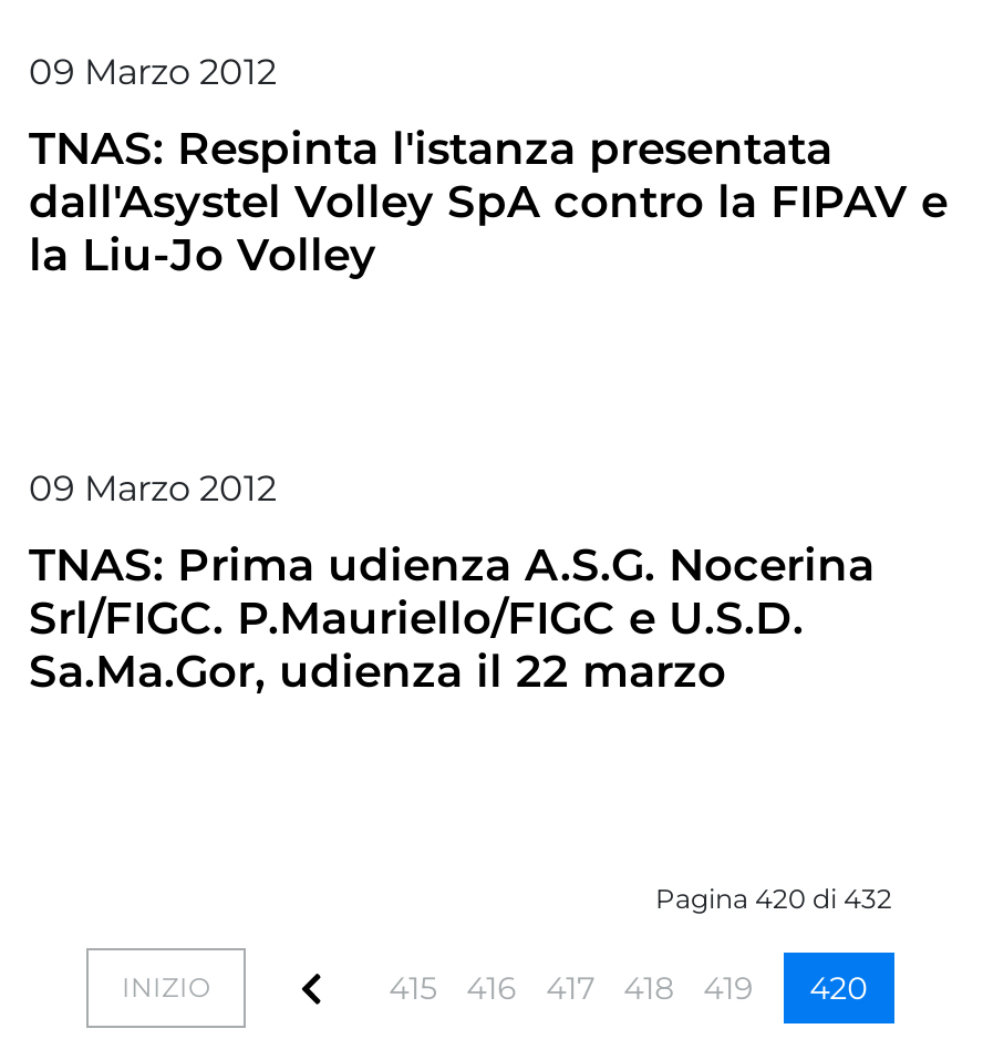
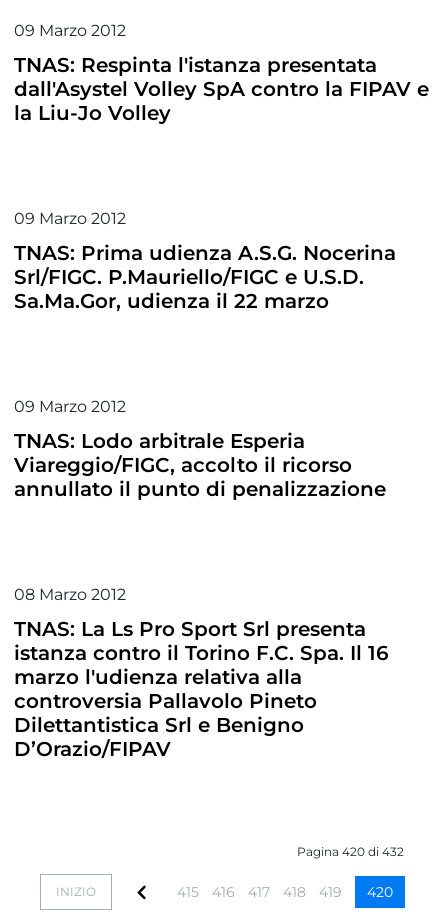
none -> [14,397,386,501] 09 Marzo 2012 | TNAS: Lodo arbitrale Esperia | Viareggio/FIGC, accolto il ricorso | annullato il punto di penalizzazione
none -> [14,585,389,761] 08 Marzo 2012 | TNAS: La Ls Pro Sport Srl presenta | istanza contro il Torino F.C. Spa. Il 16 | marzo l'udienza relativa alla | controversia Pallavolo Pineto | Dilettantistica Srl e Benigno | D’Orazio/FIPAV

